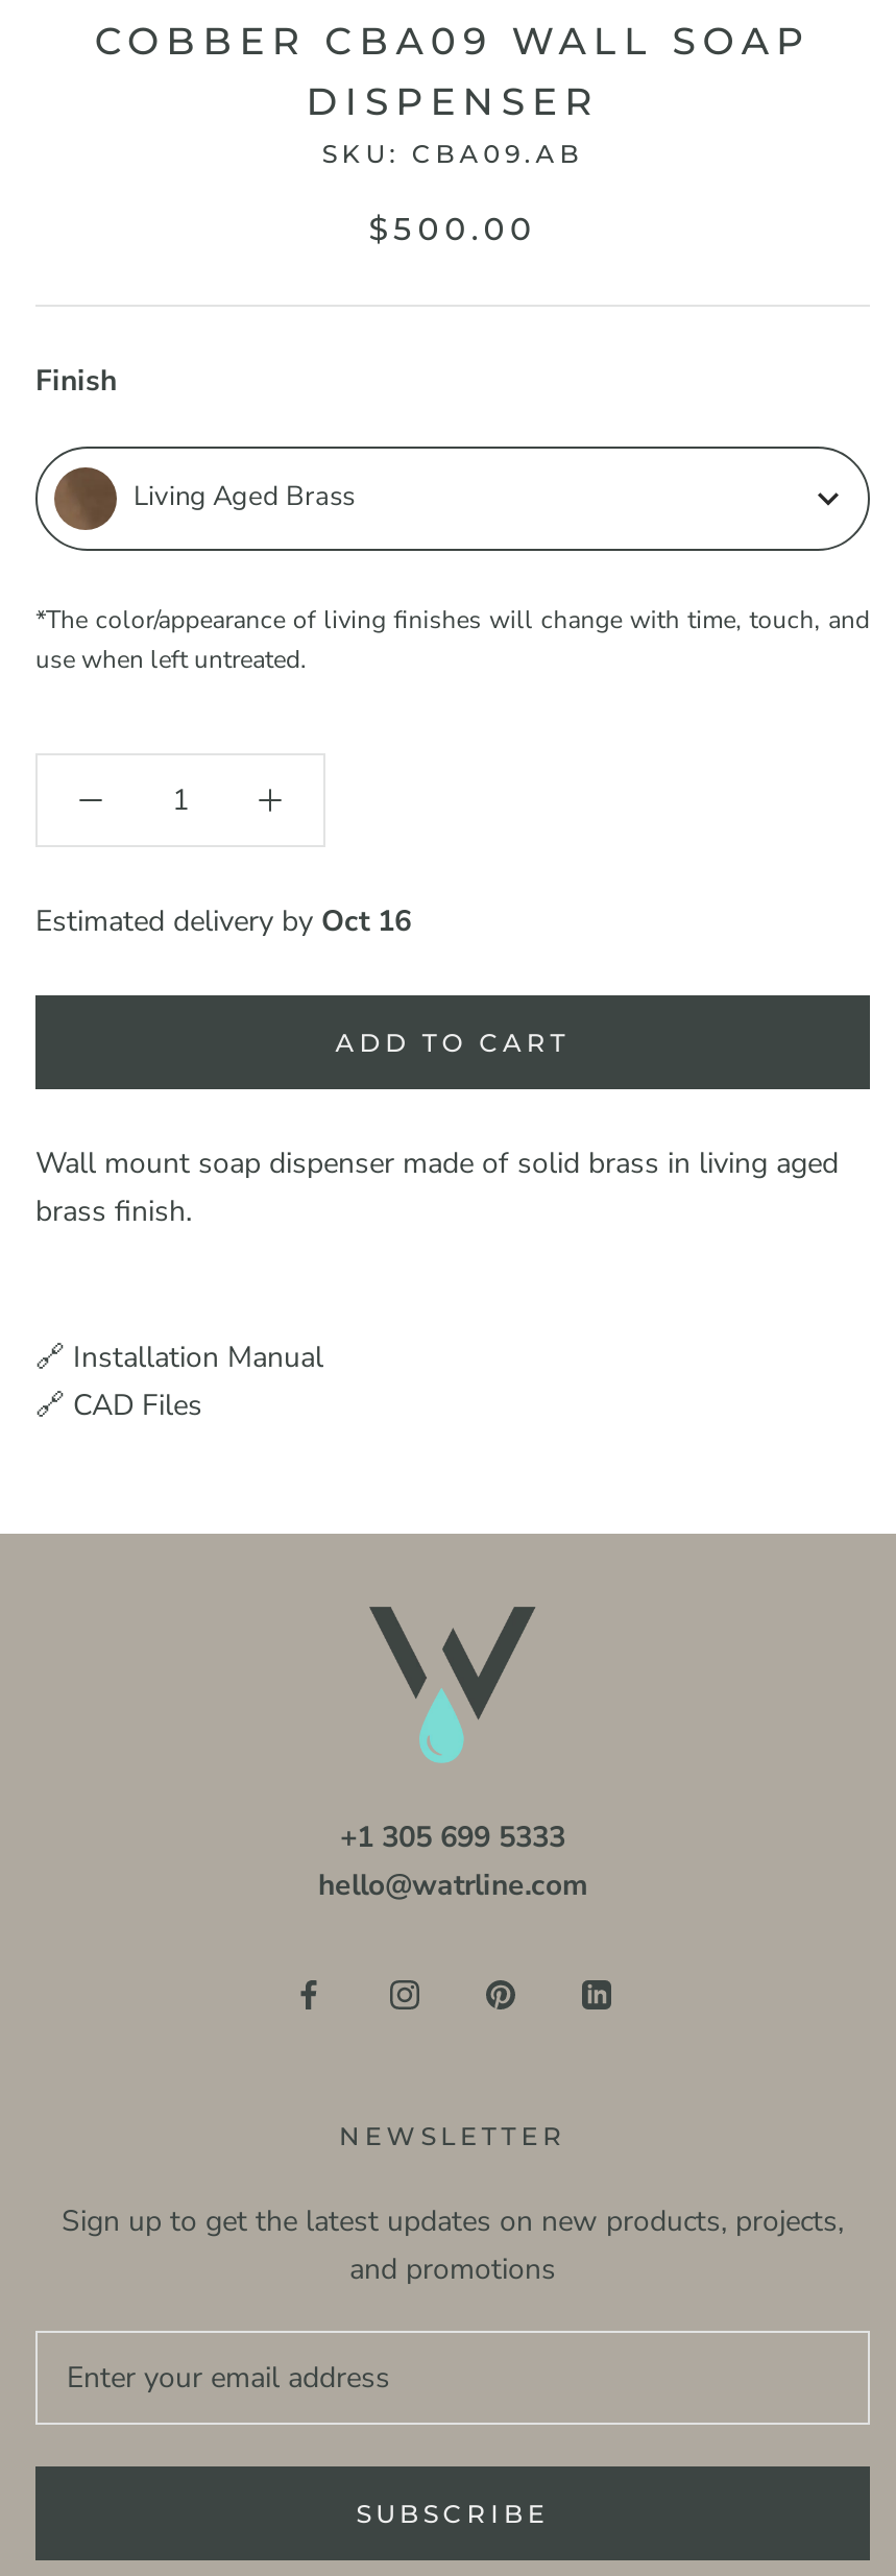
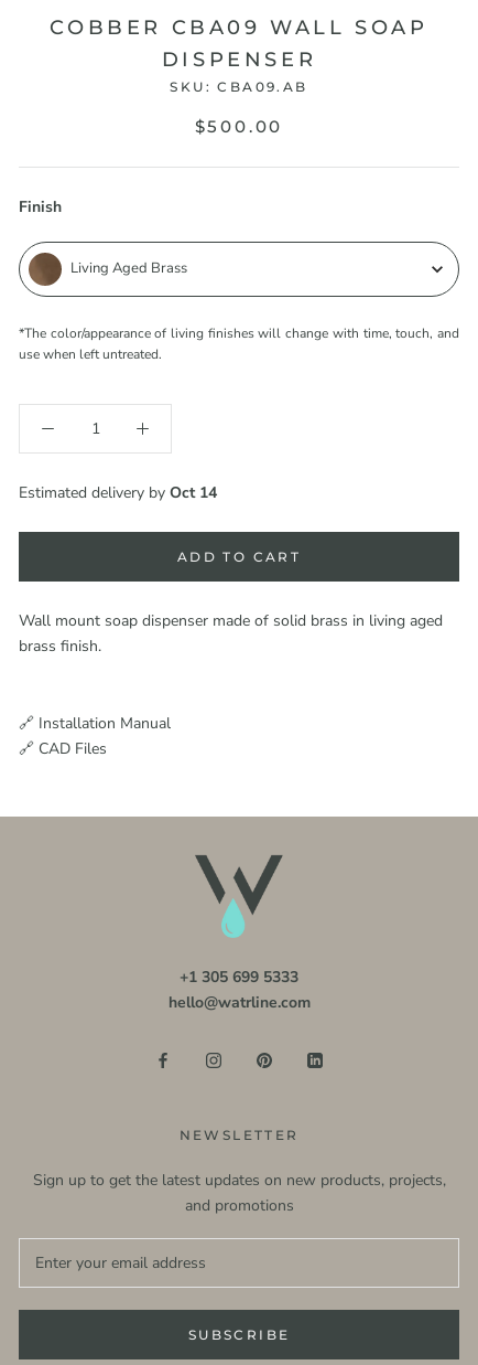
[35,901,411,940] Estimated delivery by Oct 16 -> [19,482,217,503] Estimated delivery by Oct 14

